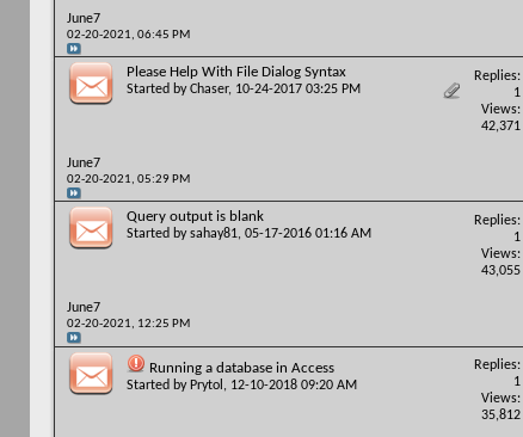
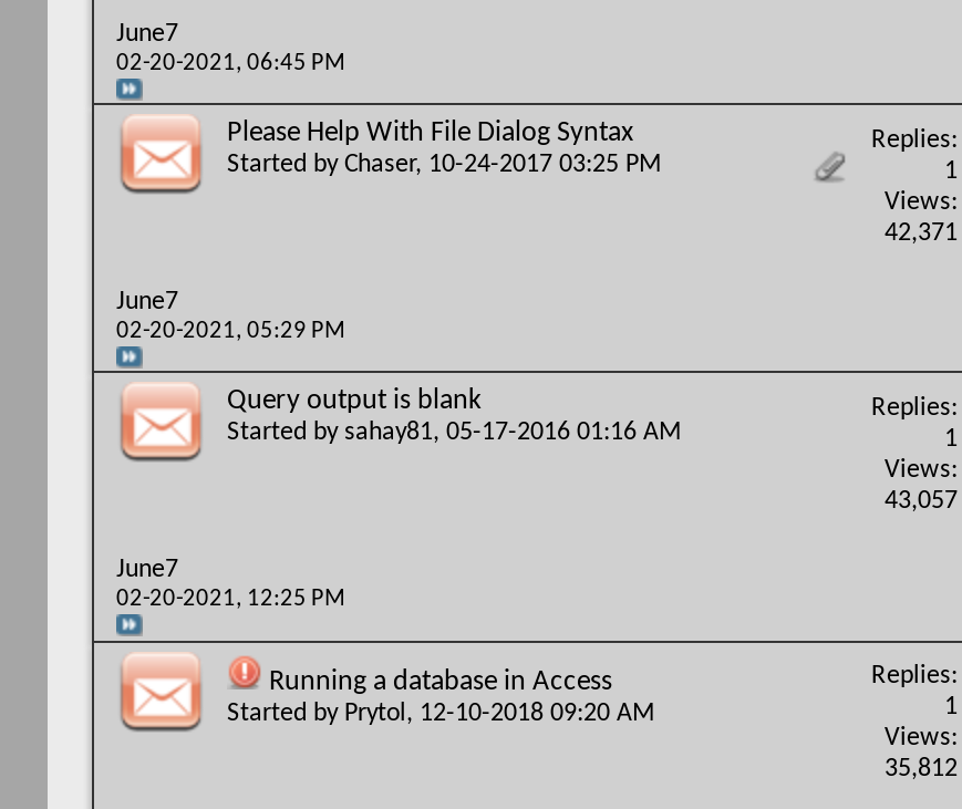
[481,264,521,278] 43,055 -> [885,488,958,515] 43,057

